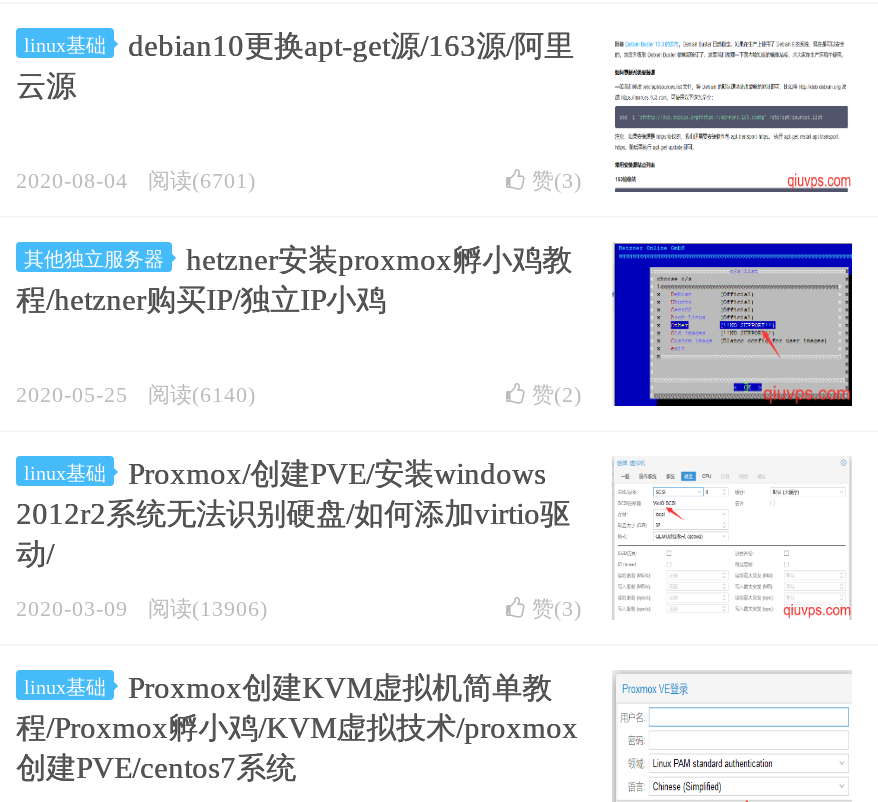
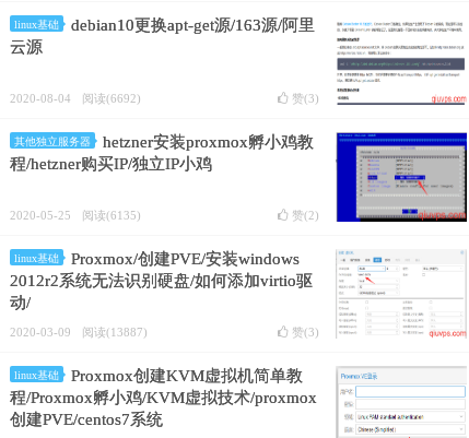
[16,168,256,192] 2020-08-04 阅读(6701) -> [10,92,141,105] 2020-08-04 阅读(6692)
[16,382,256,406] 2020-05-25 阅读(6140) -> [10,209,141,222] 2020-05-25 阅读(6135)
[16,596,268,620] 2020-03-09 阅读(13906) -> [10,325,148,339] 2020-03-09 阅读(13887)

